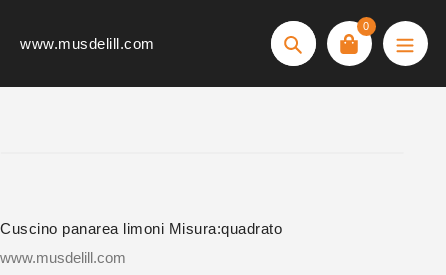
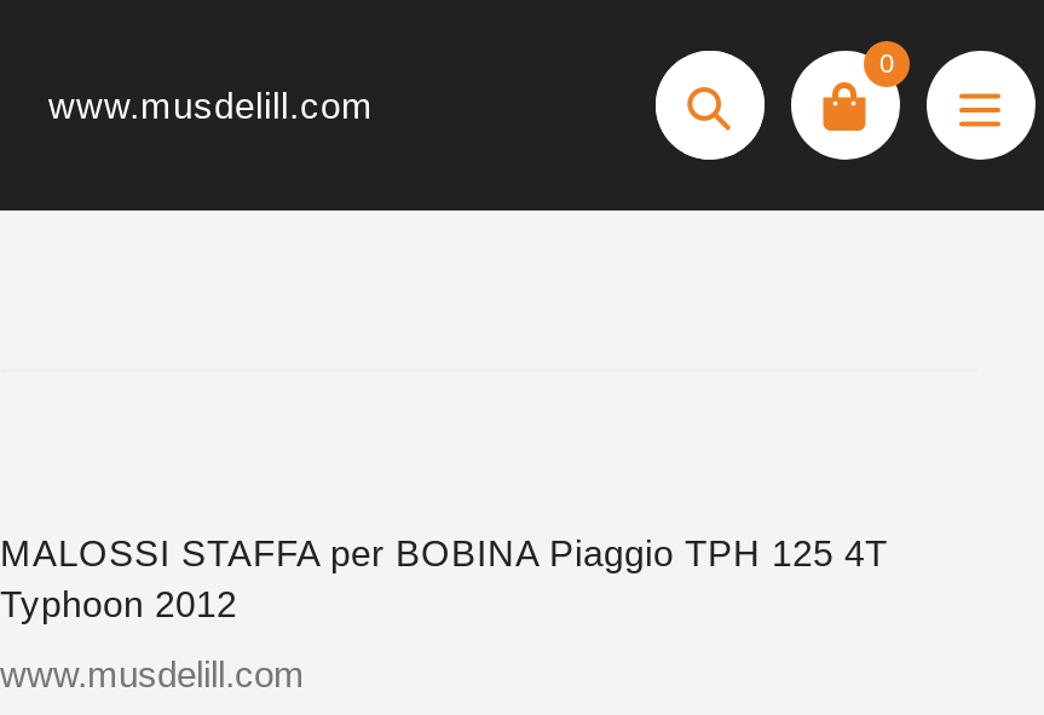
[0,220,282,237] Cuscino panarea limoni Misura:quadrato -> [0,532,888,624] MALOSSI STAFFA per BOBINA Piaggio TPH 125 4T | Typhoon 2012

